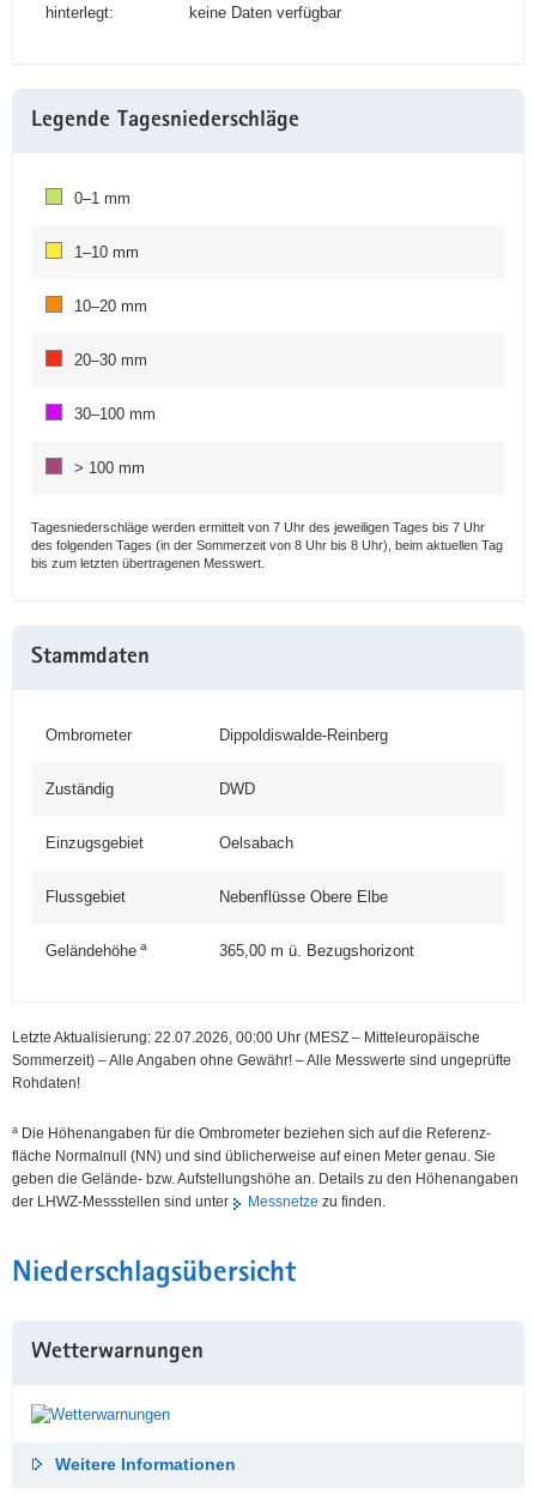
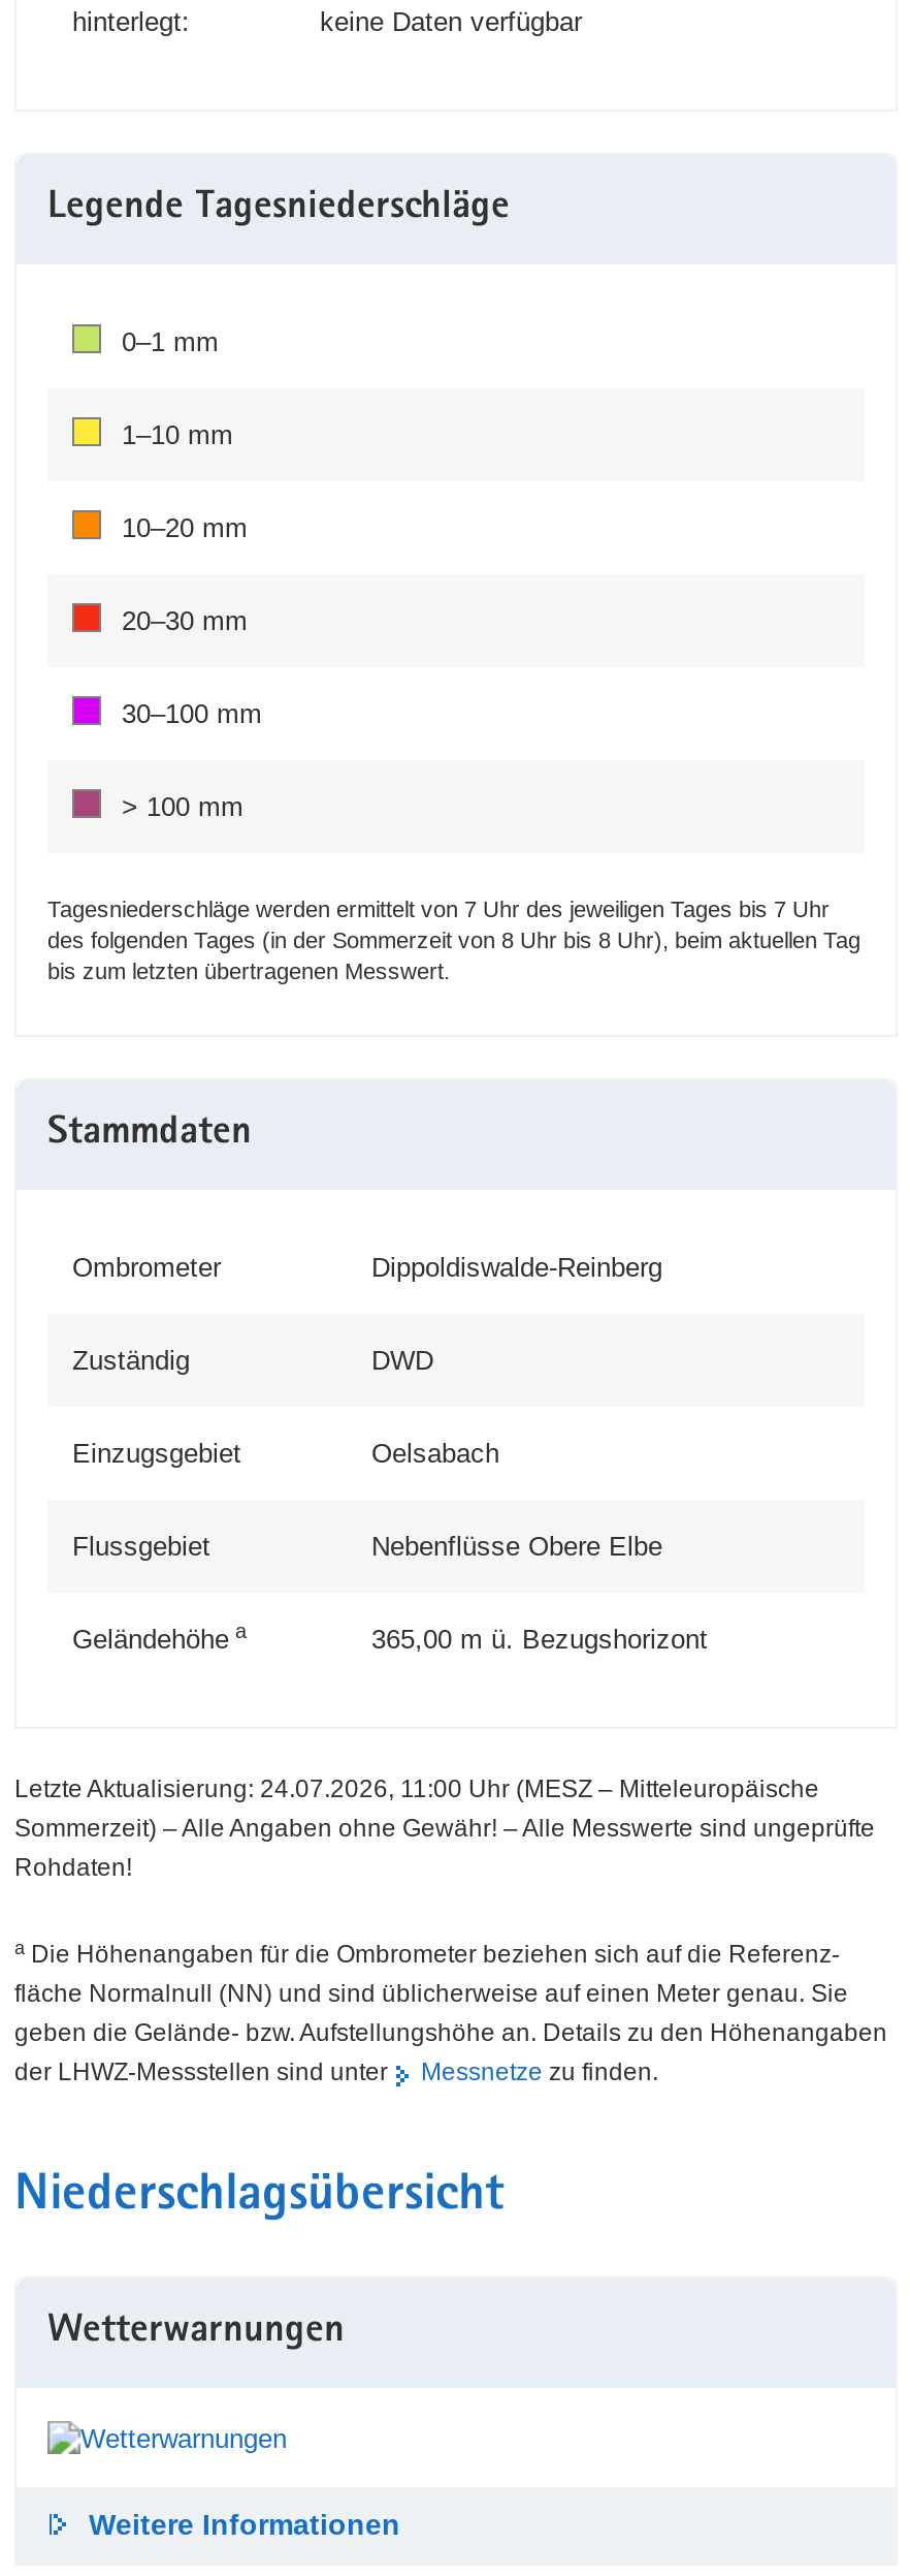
[12,1029,480,1046] Letzte Aktualisierung: 22.07.2026, 00:00 Uhr (MESZ – Mitteleuropäische -> [14,1775,819,1804] Letzte Aktualisierung: 24.07.2026, 11:00 Uhr (MESZ – Mitteleuropäische

